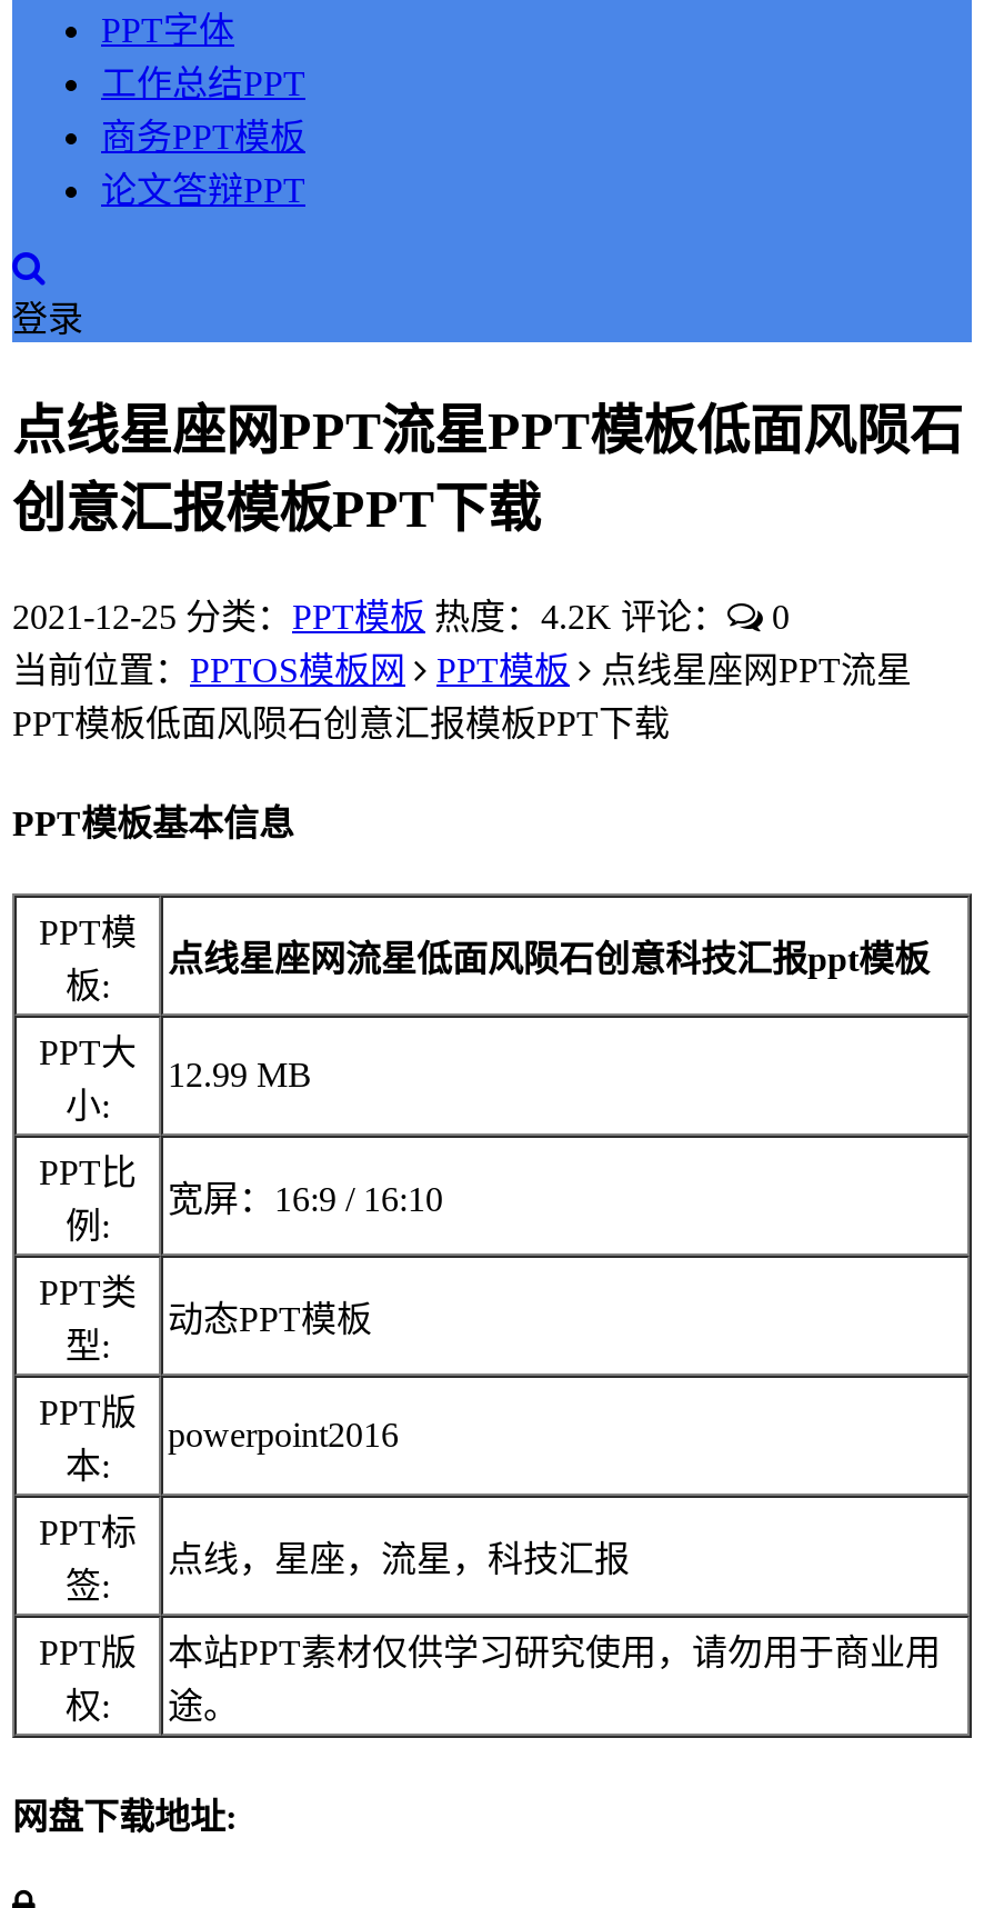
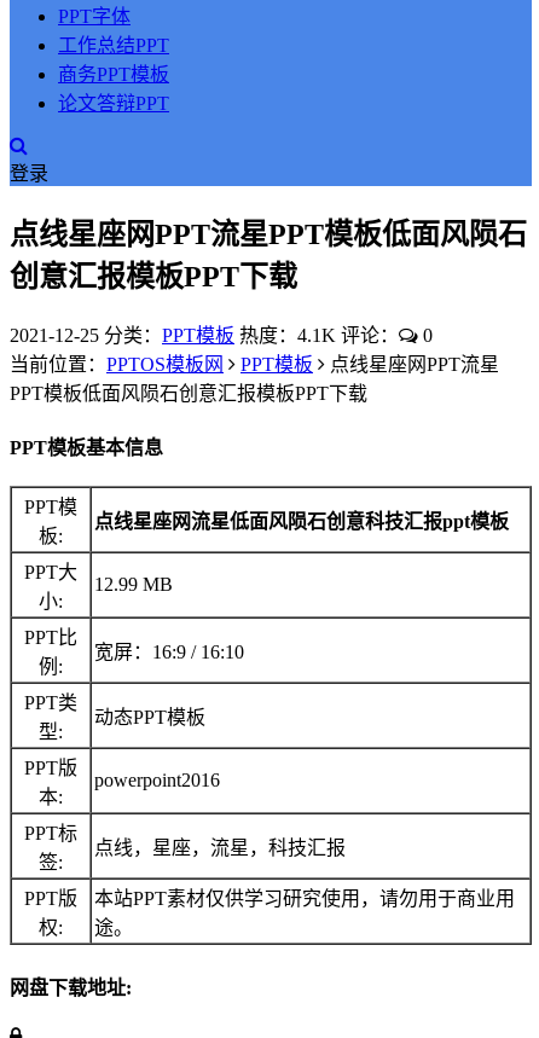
[12,597,727,635] 2021-12-25 分类：PPT模板 热度：4.2K 评论： -> [10,325,399,345] 2021-12-25 分类：PPT模板 热度：4.1K 评论：

